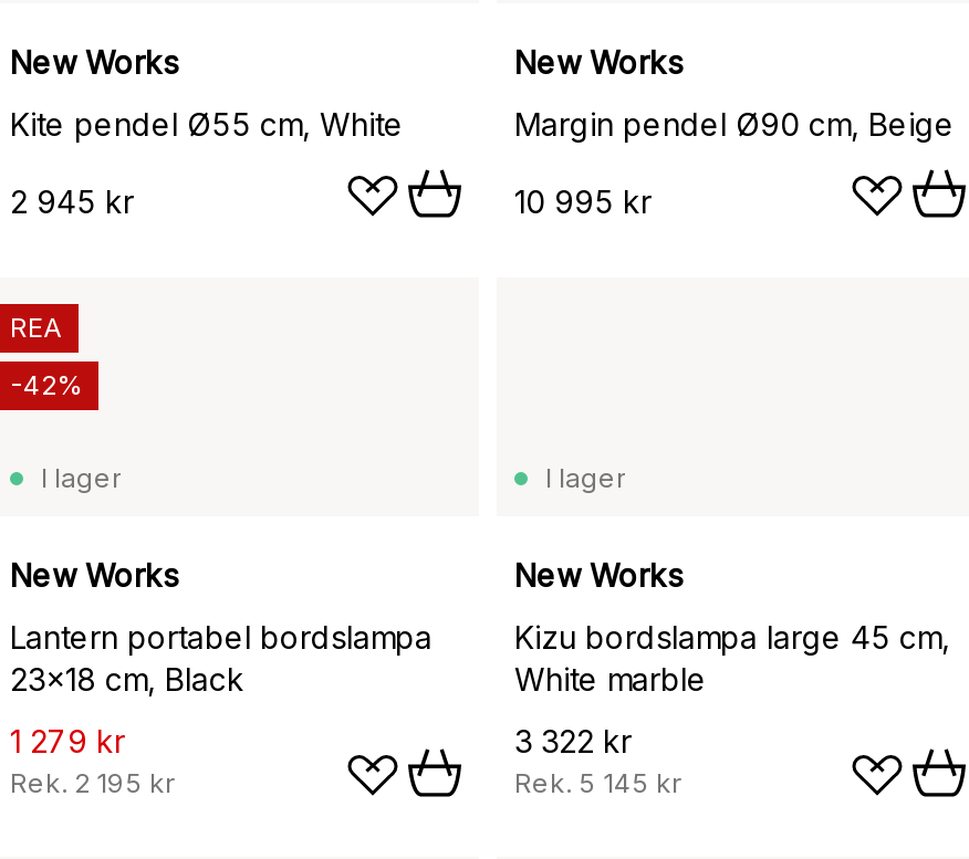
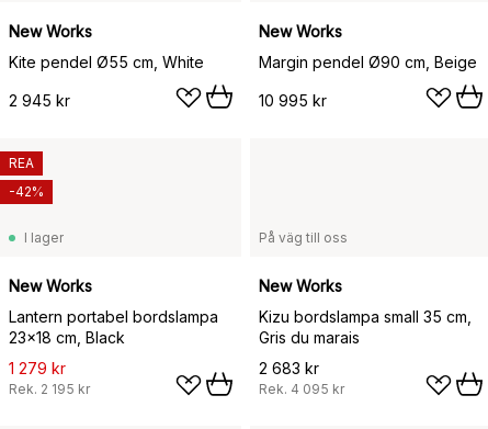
[545,461,625,494] I lager -> [259,229,348,246] På väg till oss
[514,618,950,697] Kizu bordslampa large 45 cm, | White marble -> [259,307,472,347] Kizu bordslampa small 35 cm, | Gris du marais
[514,722,680,799] 3 322 kr | Rek. 5 145 kr -> [259,359,344,397] 2 683 kr | Rek. 4 095 kr

